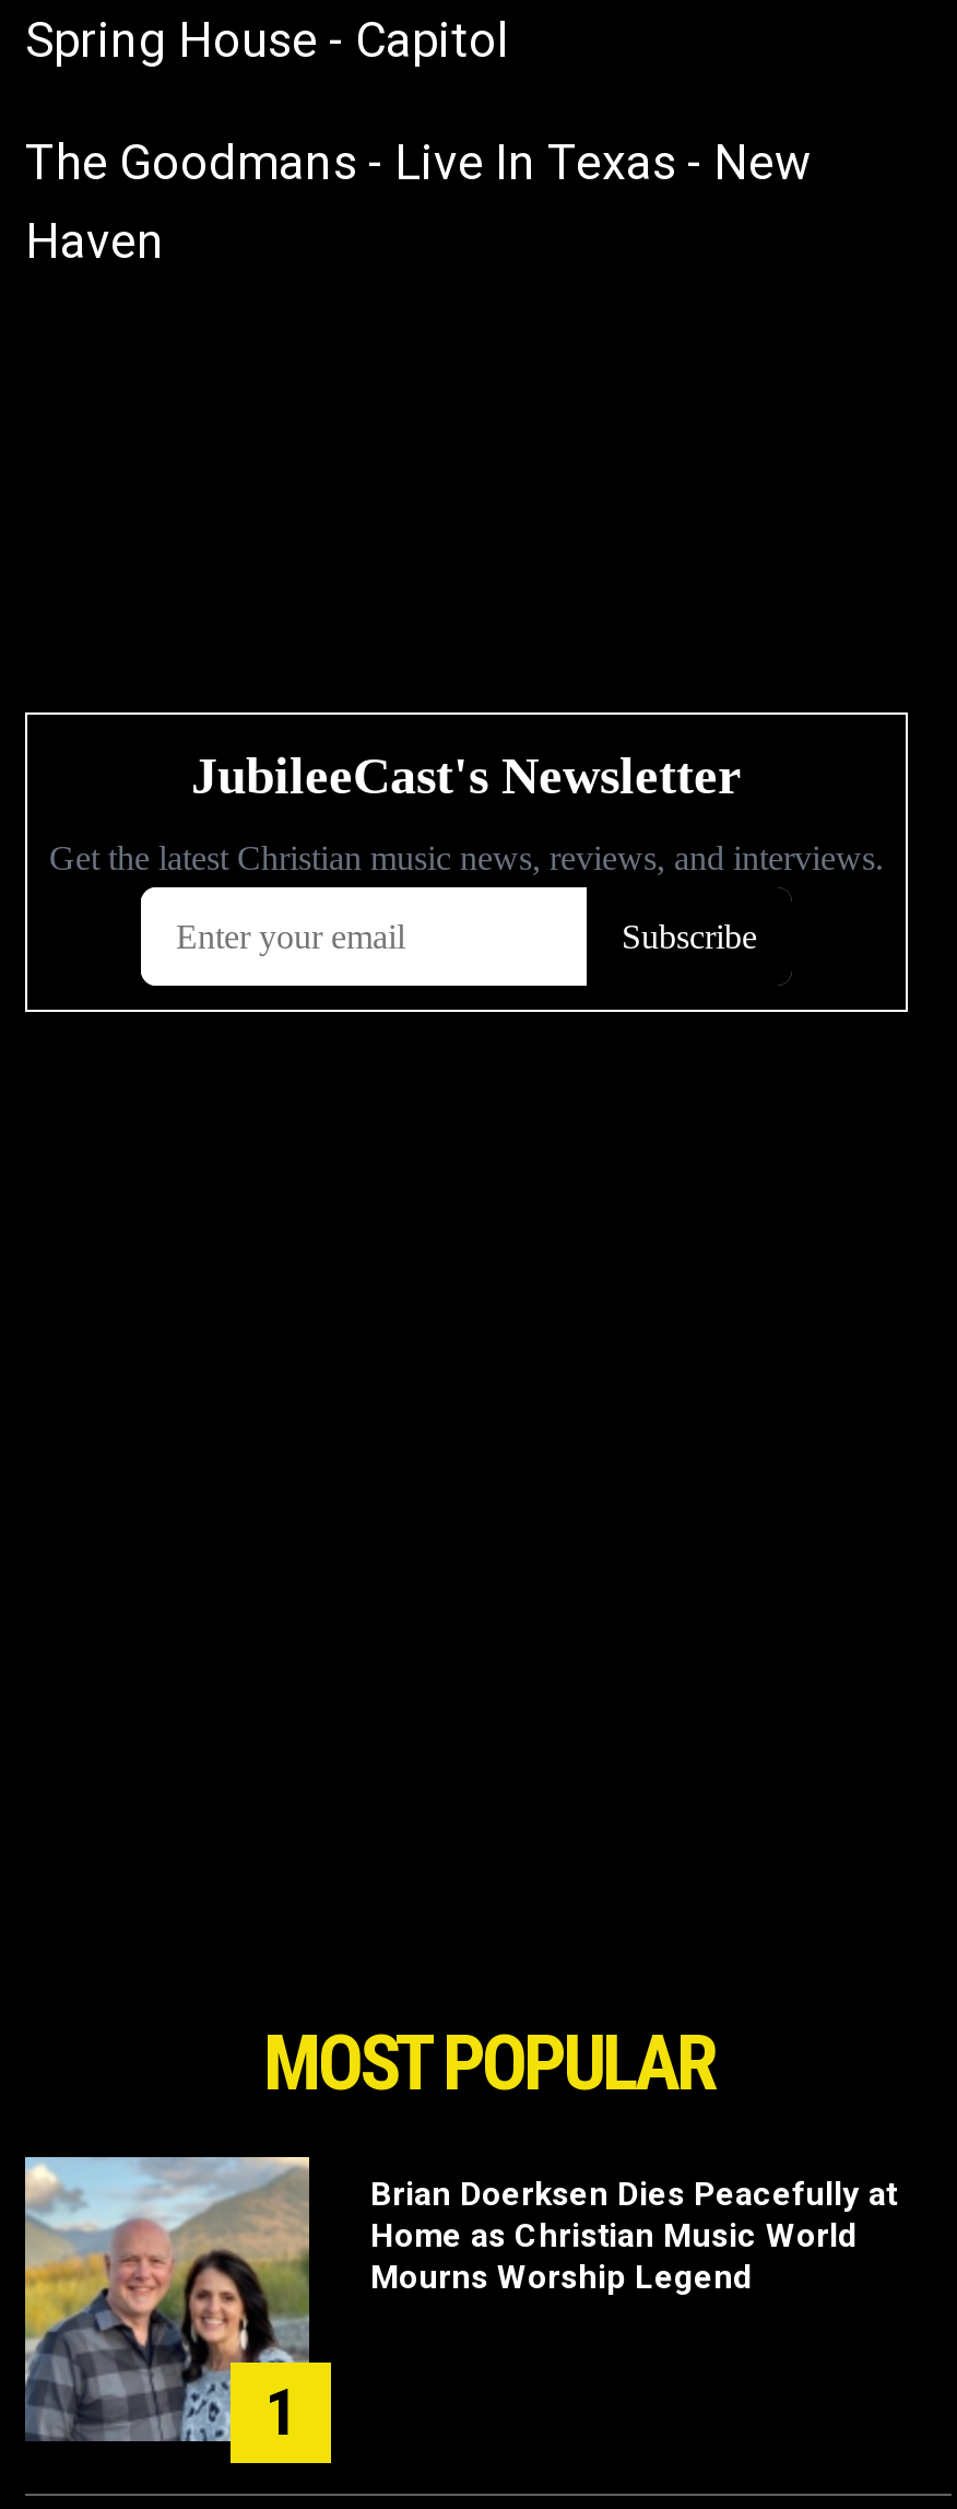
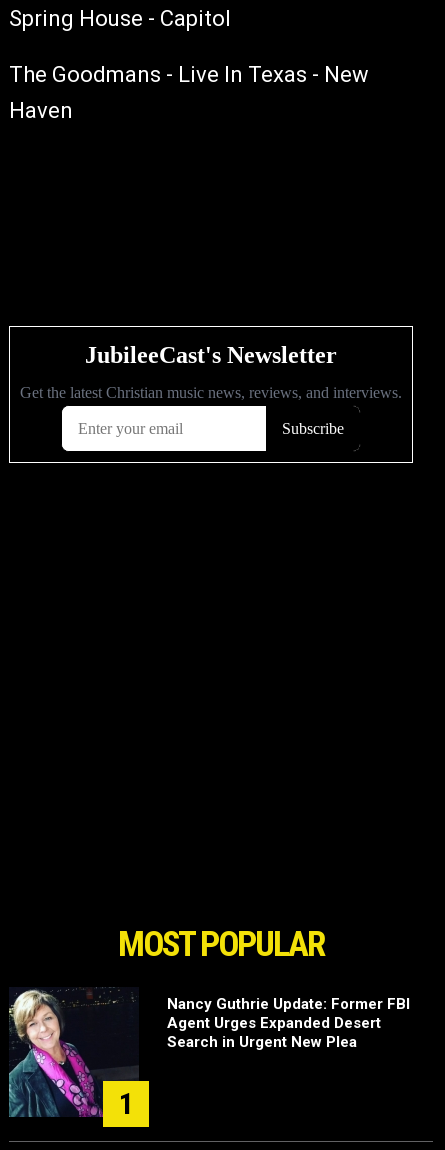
[23,2155,897,2443] [image] | Brian Doerksen Dies Peacefully at | Home as Christian Music World | Mourns Worship Legend -> [9,987,410,1117] [image] | Nancy Guthrie Update: Former FBI | Agent Urges Expanded Desert | Search in Urgent New Plea

